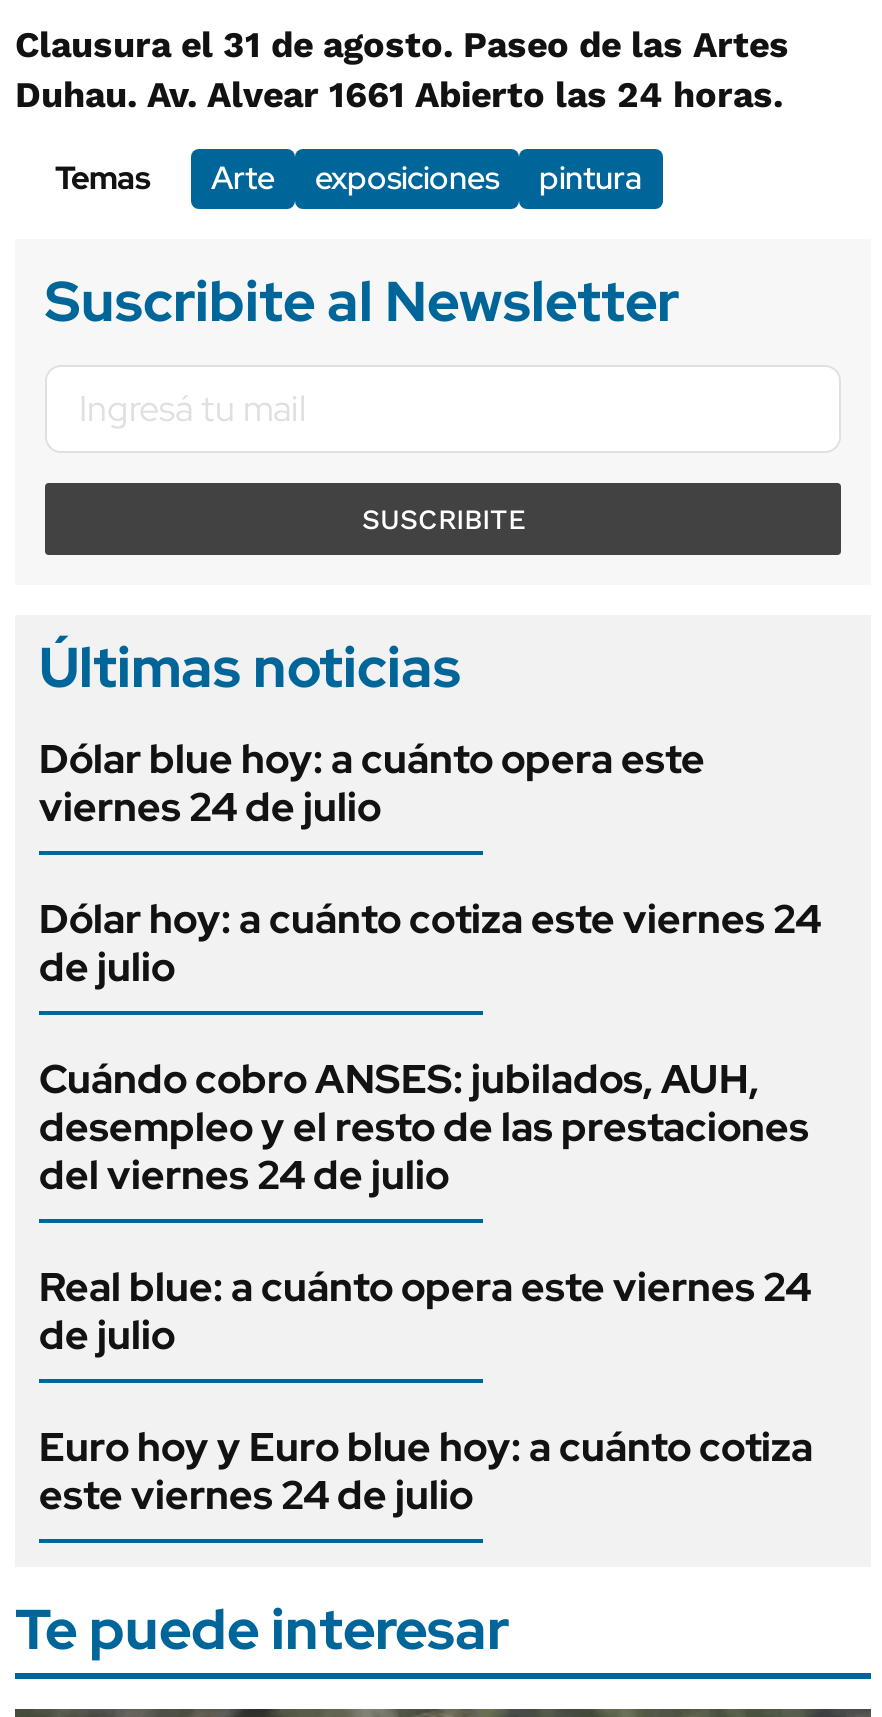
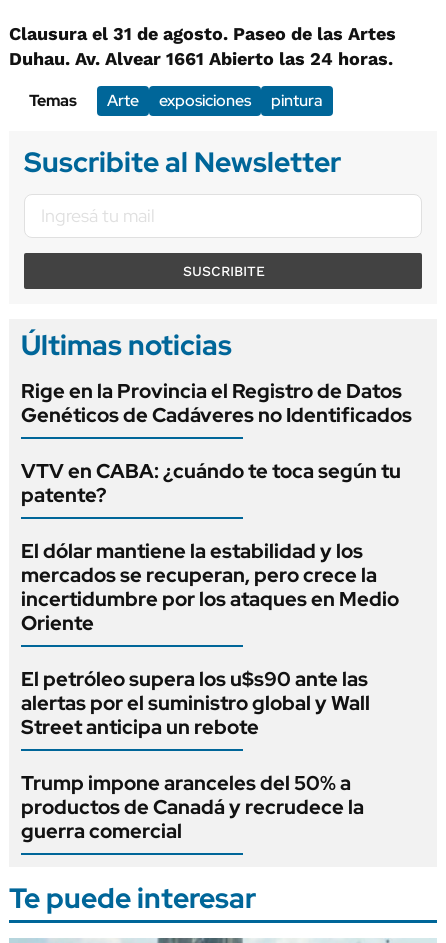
[39,732,705,832] Dólar blue hoy: a cuánto opera este | viernes 24 de julio -> [21,378,412,428] Rige en la Provincia el Registro de Datos | Genéticos de Cadáveres no Identificados
[39,892,821,992] Dólar hoy: a cuánto cotiza este viernes 24 | de julio -> [21,458,401,508] VTV en CABA: ¿cuándo te toca según tu | patente?
[39,1052,809,1200] Cuándo cobro ANSES: jubilados, AUH, | desempleo y el resto de las prestaciones | del viernes 24 de julio -> [21,538,399,636] El dólar mantiene la estabilidad y los | mercados se recuperan, pero crece la | incertidumbre por los ataques en Medio | Oriente
[39,1260,811,1360] Real blue: a cuánto opera este viernes 24 | de julio -> [21,666,370,740] El petróleo supera los u$s90 ante las | alertas por el suministro global y Wall | Street anticipa un rebote
[39,1420,813,1520] Euro hoy y Euro blue hoy: a cuánto cotiza | este viernes 24 de julio -> [21,770,364,844] Trump impone aranceles del 50% a | productos de Canadá y recrudece la | guerra comercial

